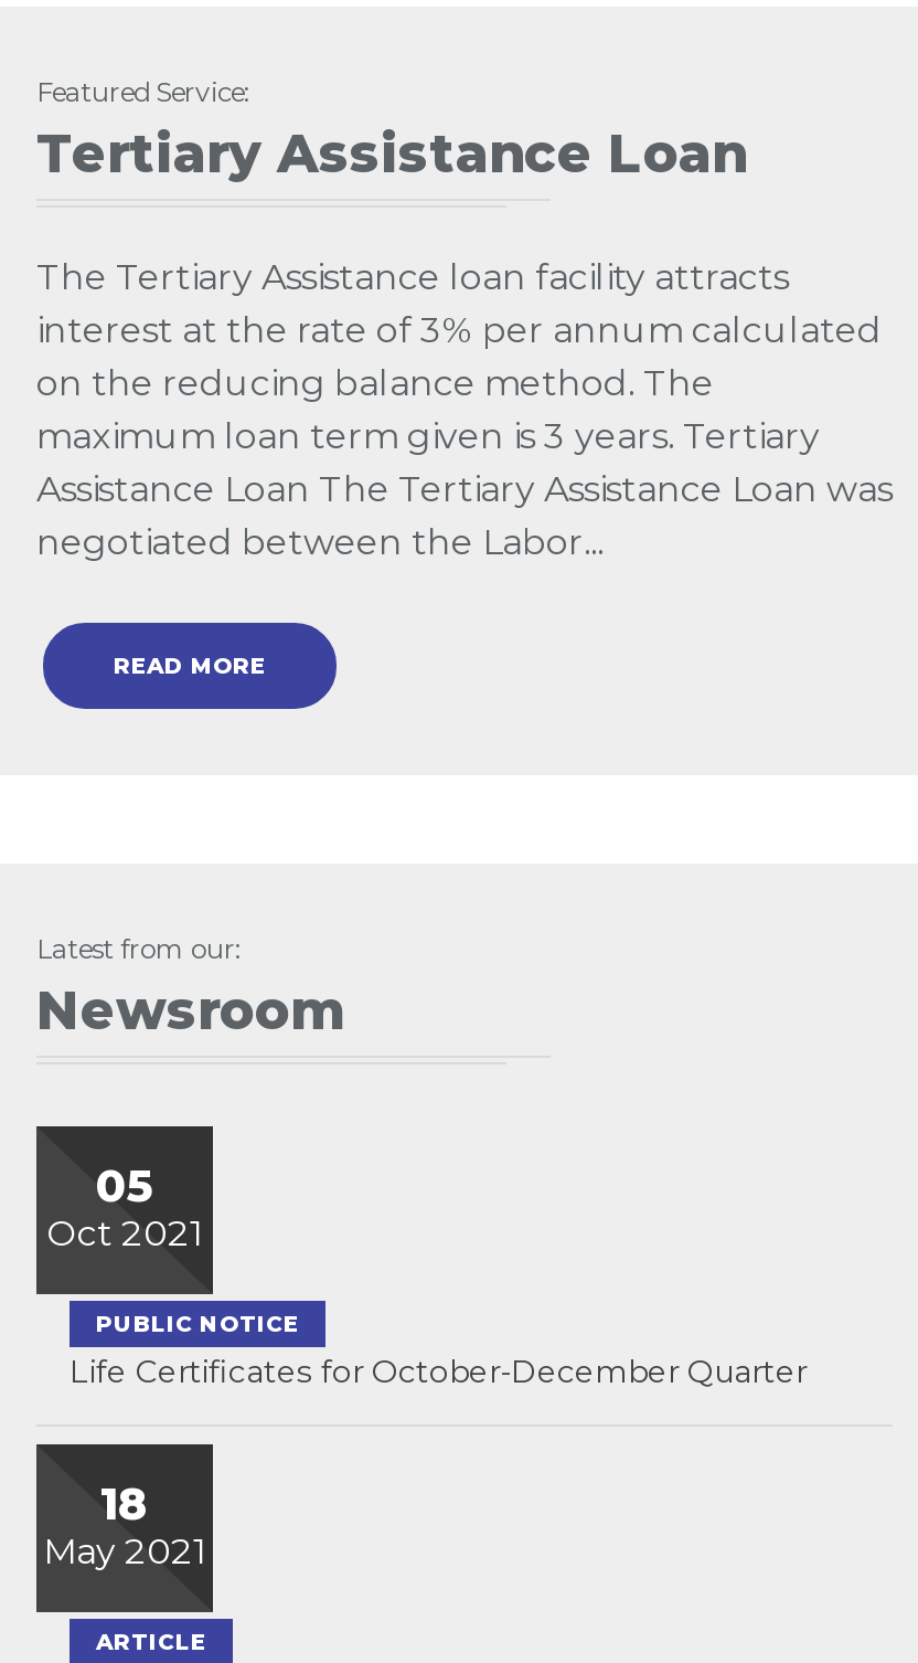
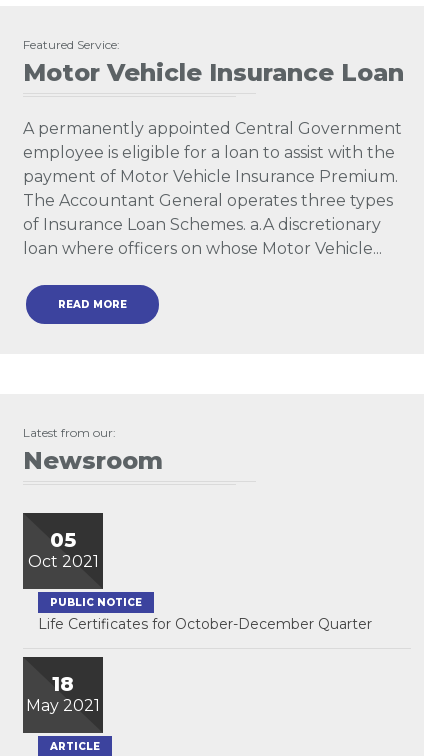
[36,121,747,186] Tertiary Assistance Loan -> [23,58,404,87] Motor Vehicle Insurance Loan
[36,256,893,563] The Tertiary Assistance loan facility attracts | interest at the rate of 3% per annum calculated | on the reducing balance method. The | maximum loan term given is 3 years. Tertiary | Assistance Loan The Tertiary Assistance Loan was | negotiated between the Labor... -> [23,119,402,258] A permanently appointed Central Government | employee is eligible for a loan to assist with the | payment of Motor Vehicle Insurance Premium. | The Accountant General operates three types | of Insurance Loan Schemes. a.A discretionary | loan where officers on whose Motor Vehicle...

